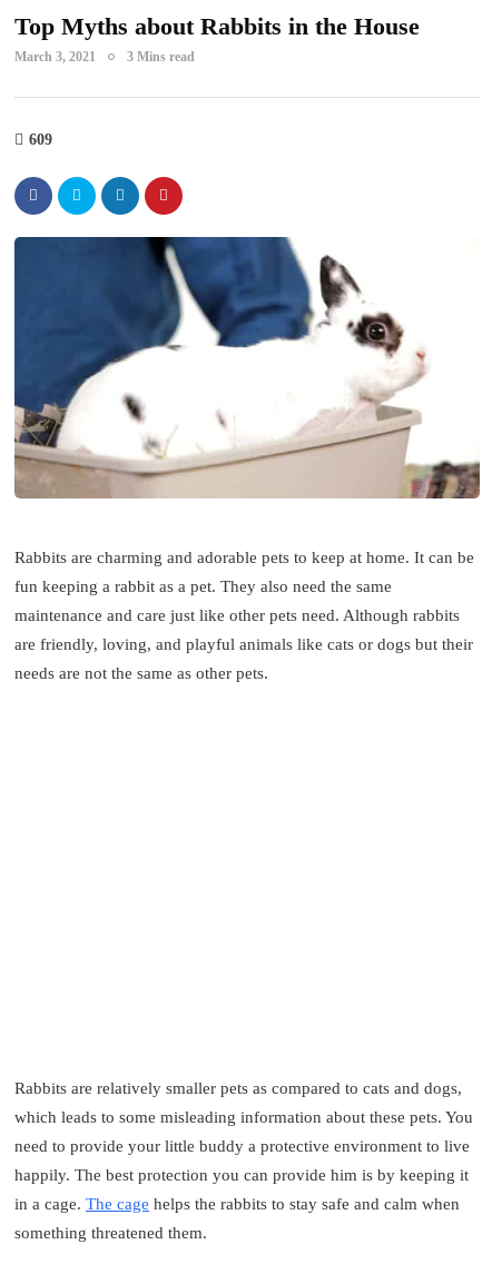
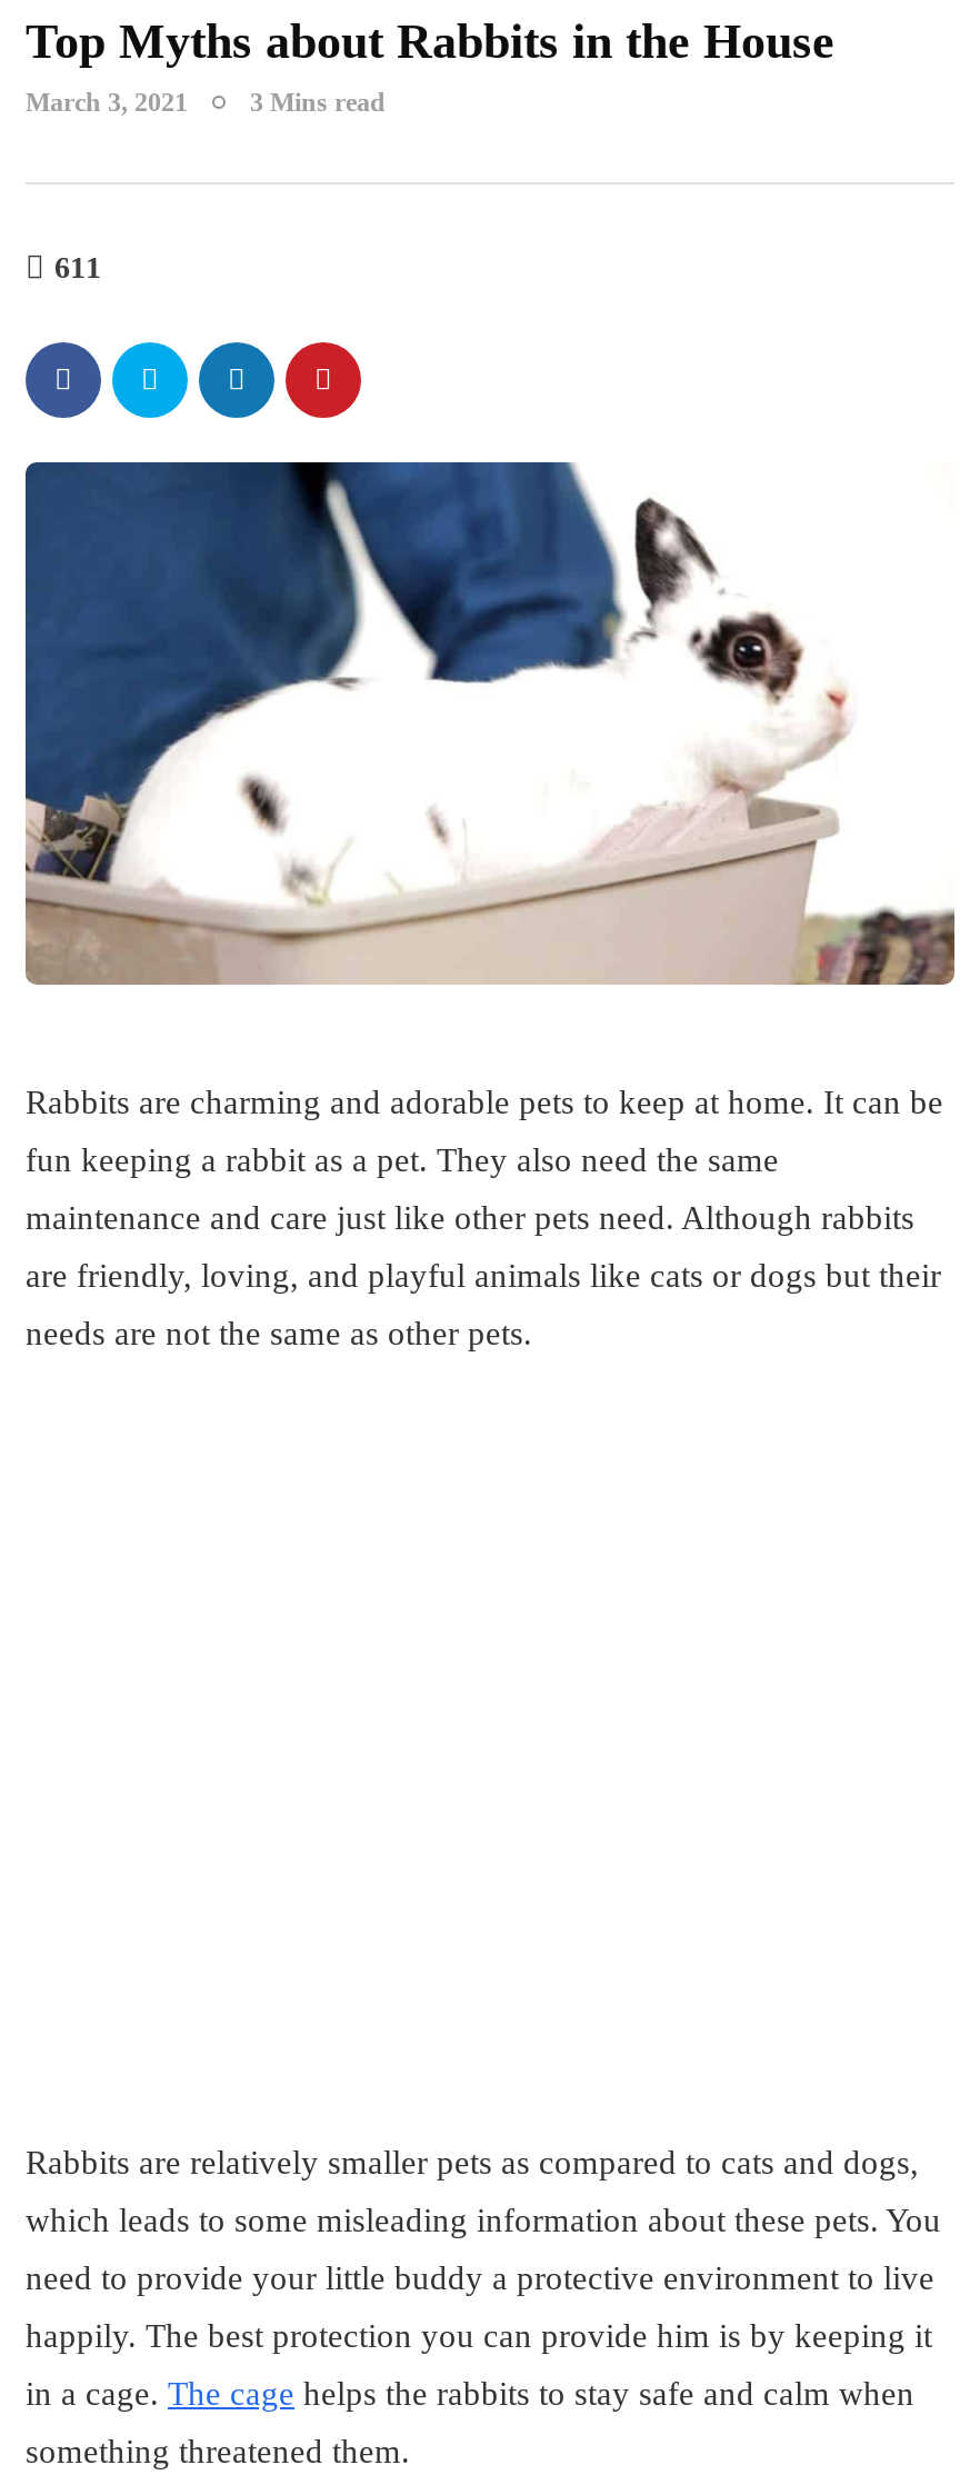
[29,131,52,148] 609 -> [54,251,101,285] 611

